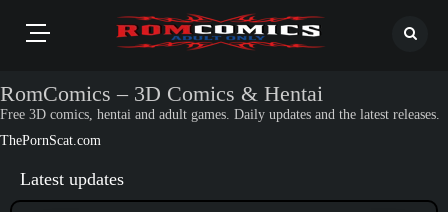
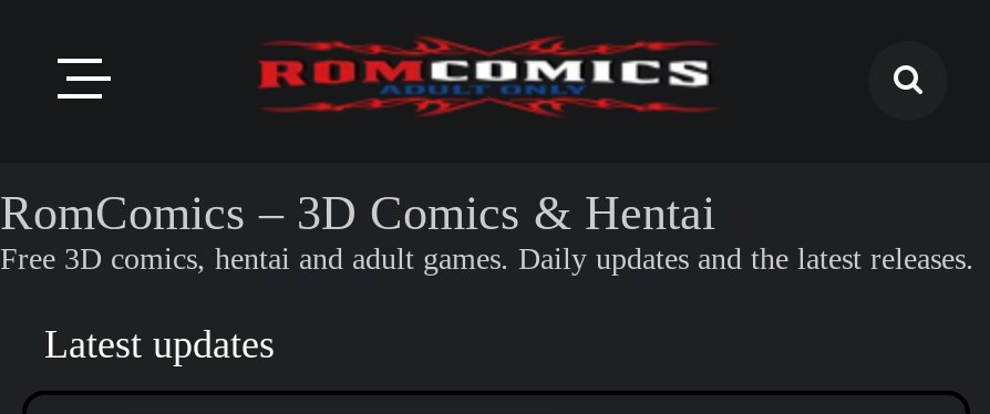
[0,133,101,148] ThePornScat.com -> none

